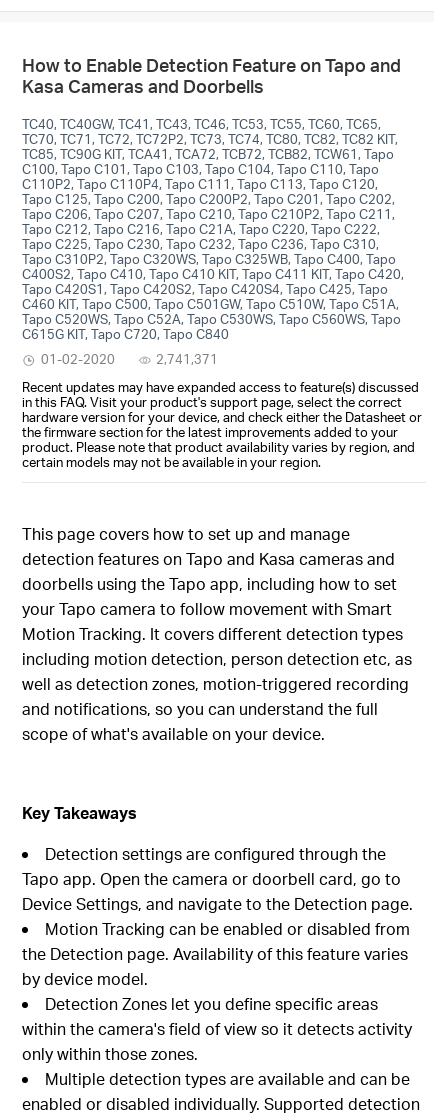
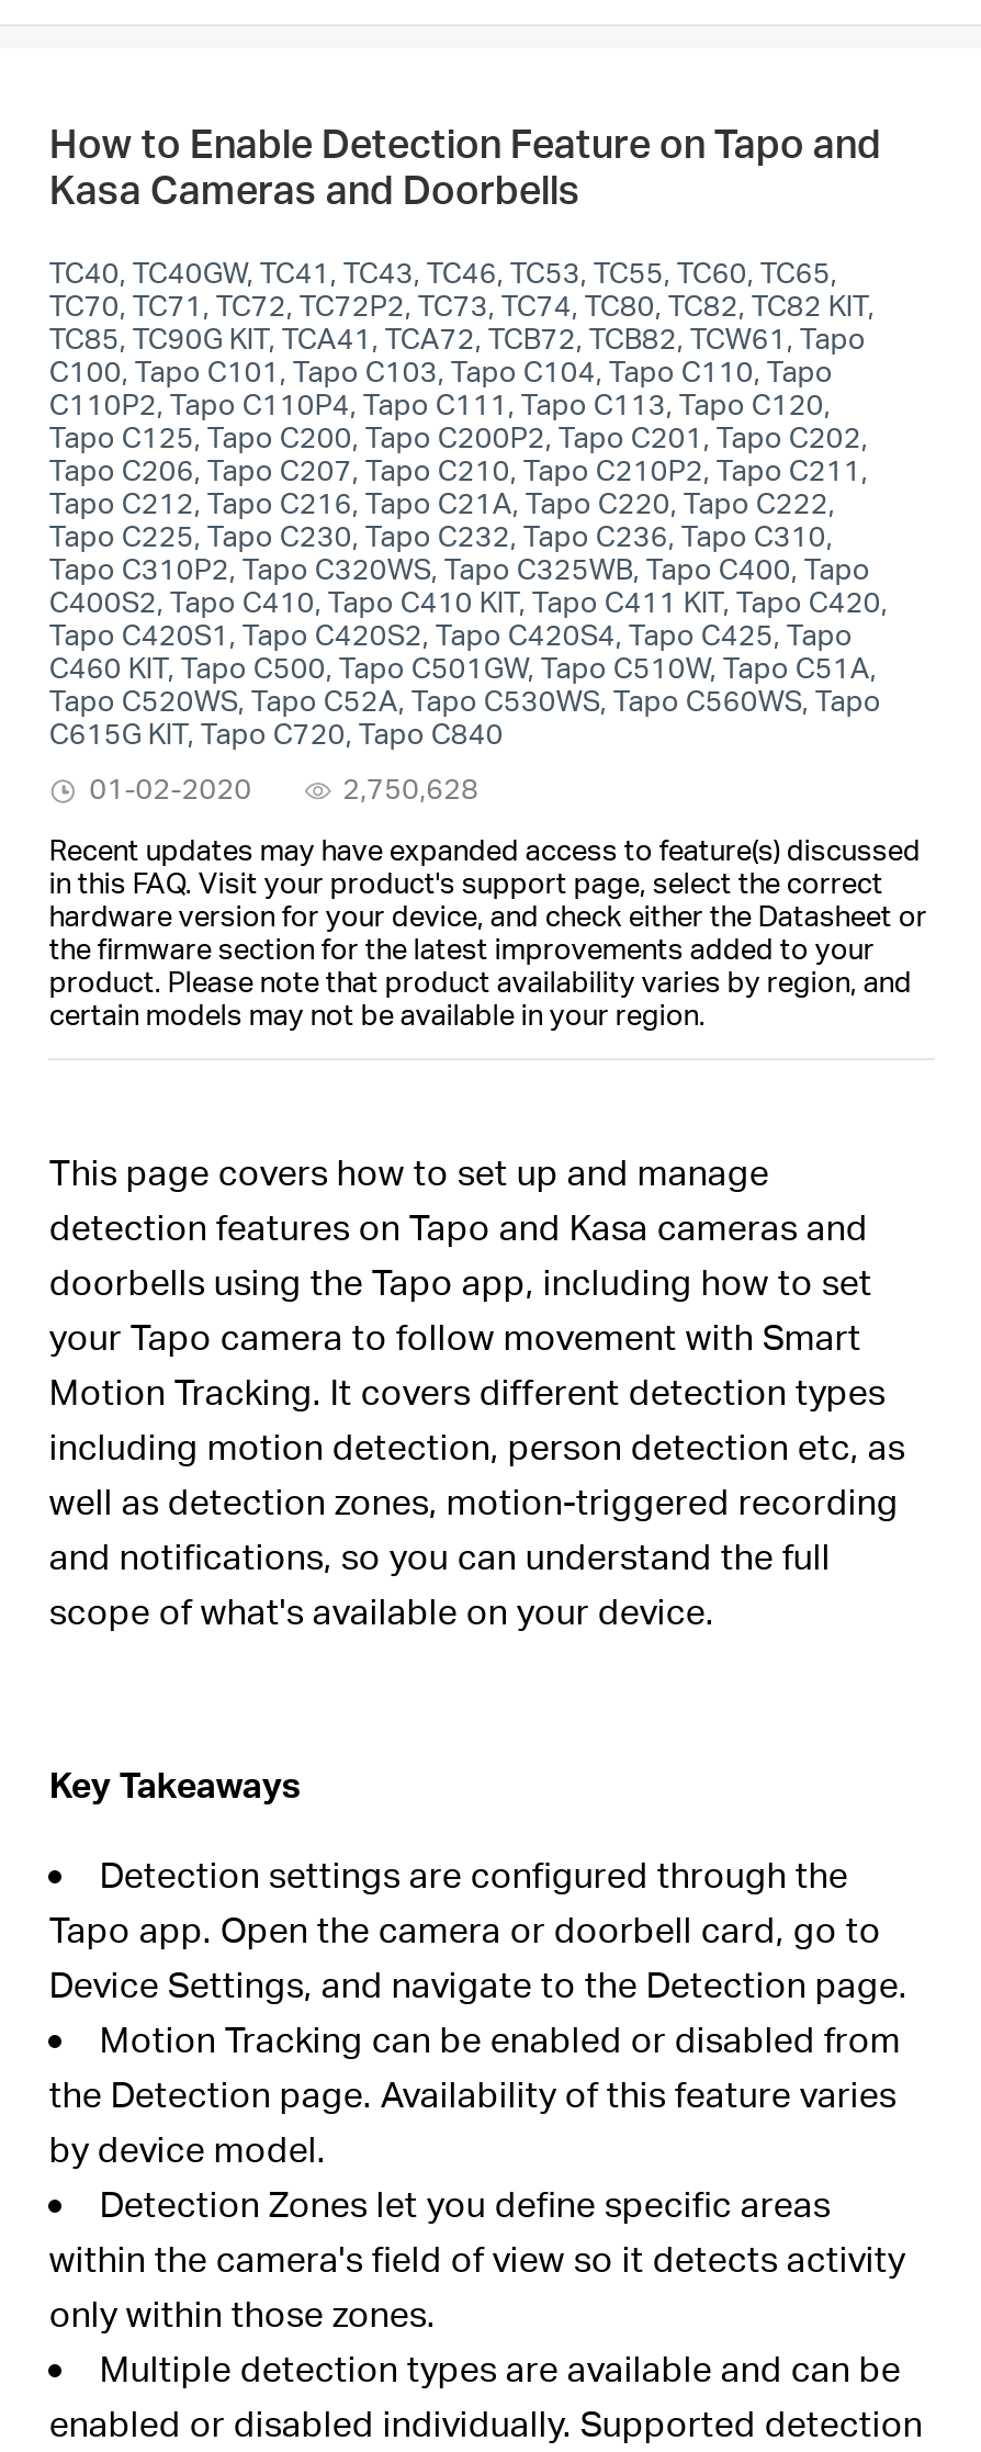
[156,351,218,367] 2,741,371 -> [343,770,479,805] 2,750,628

